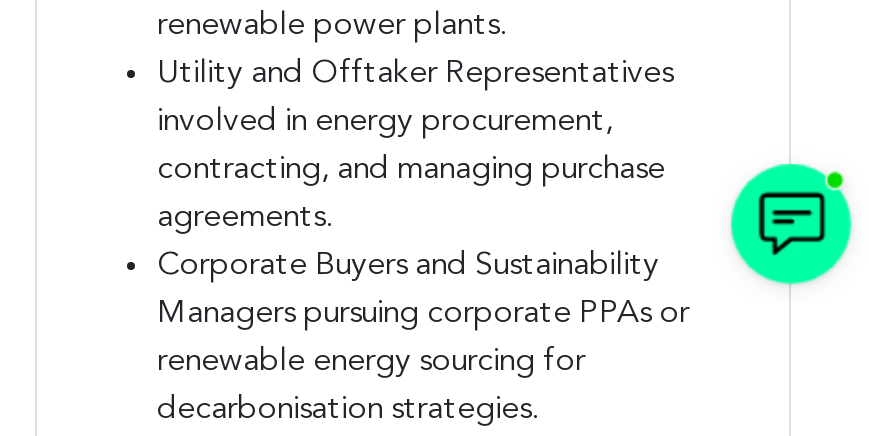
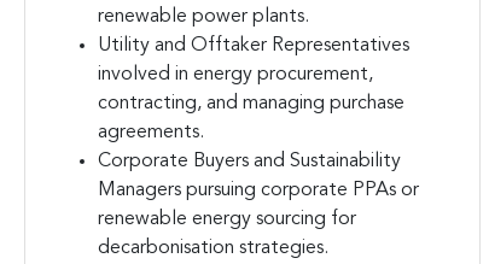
[729,162,853,286] [image] -> none

